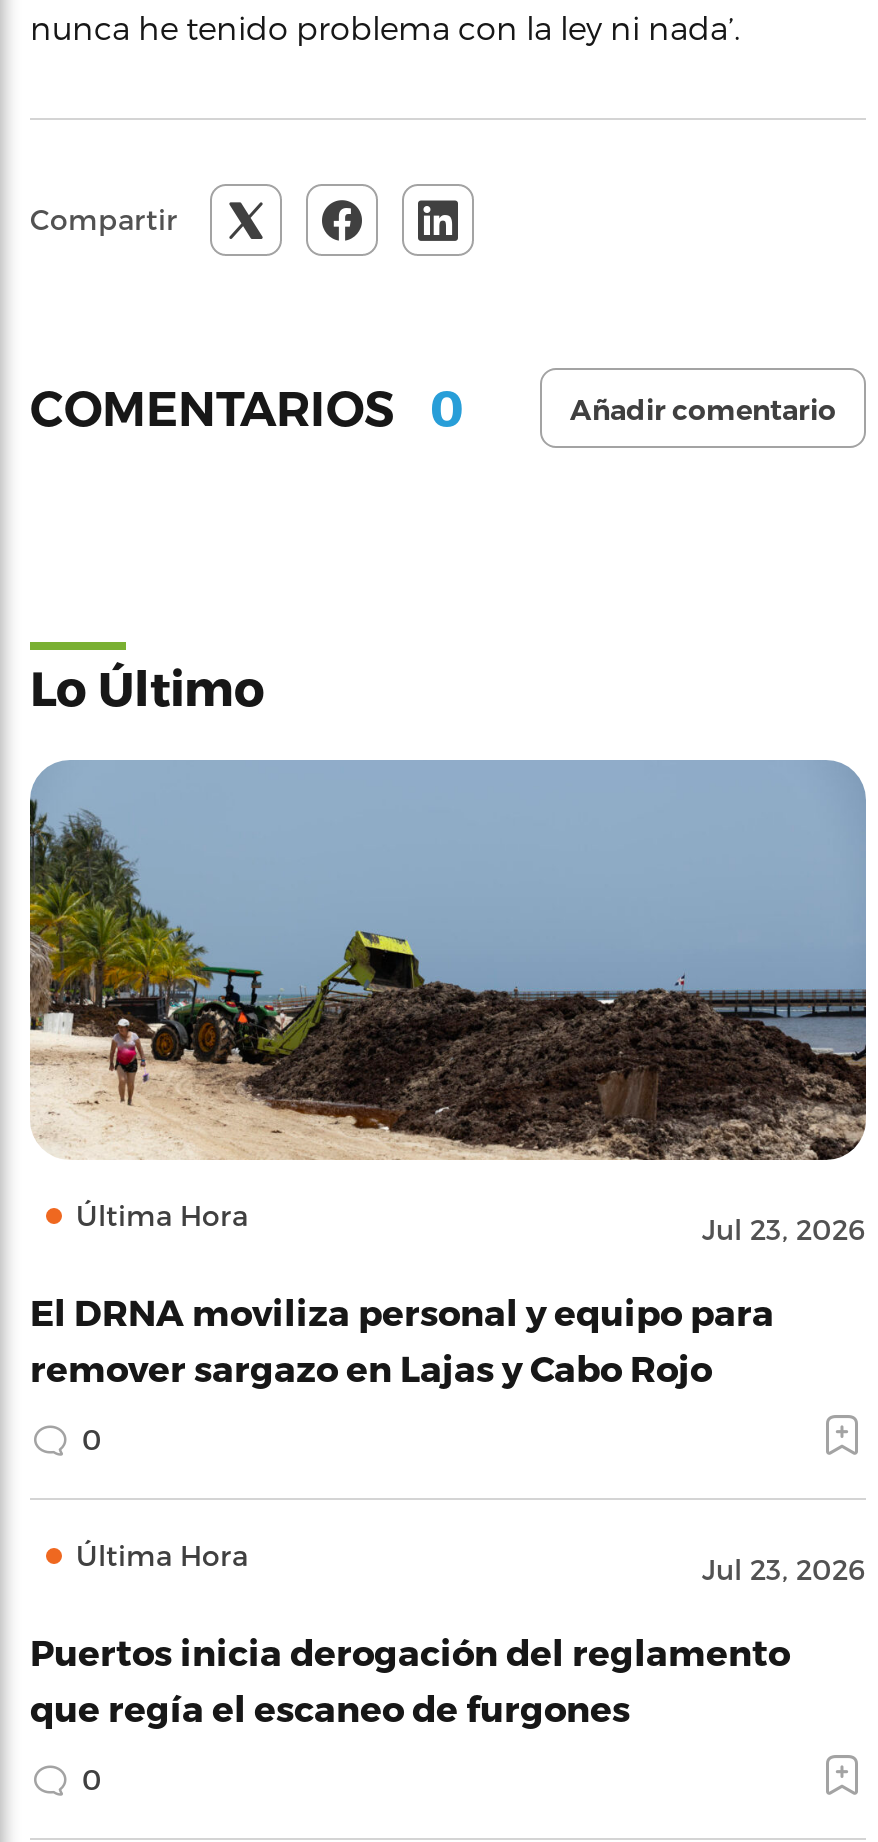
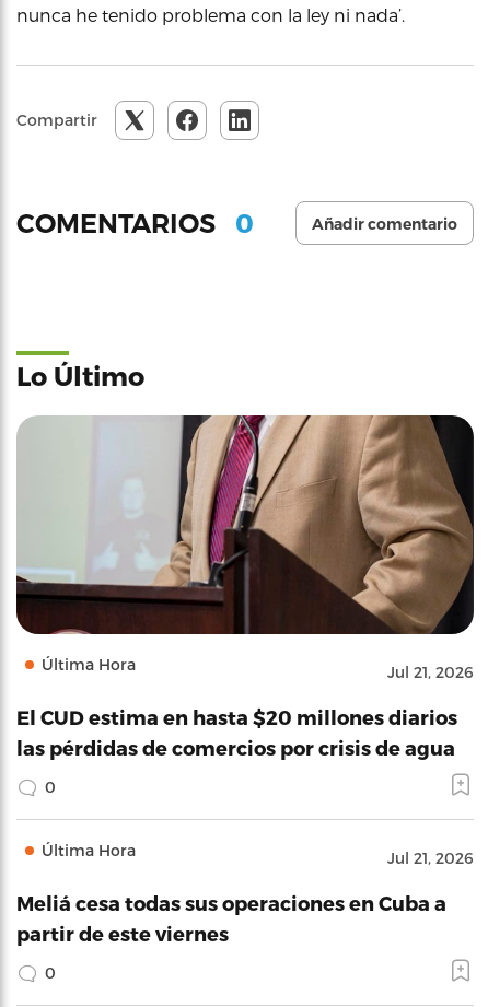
[28,760,868,1246] [image] | Jul 23, 2026 -> [15,414,475,681] [image] | Jul 21, 2026
[30,1290,774,1388] El DRNA moviliza personal y equipo para | remover sargazo en Lajas y Cabo Rojo -> [16,705,457,759] El CUD estima en hasta $20 millones diarios | las pérdidas de comercios por crisis de agua
[702,1552,866,1586] Jul 23, 2026 -> [387,848,474,867] Jul 21, 2026
[30,1630,790,1728] Puertos inicia derogación del reglamento | que regía el escaneo de furgones -> [16,891,446,945] Meliá cesa todas sus operaciones en Cuba a | partir de este viernes

